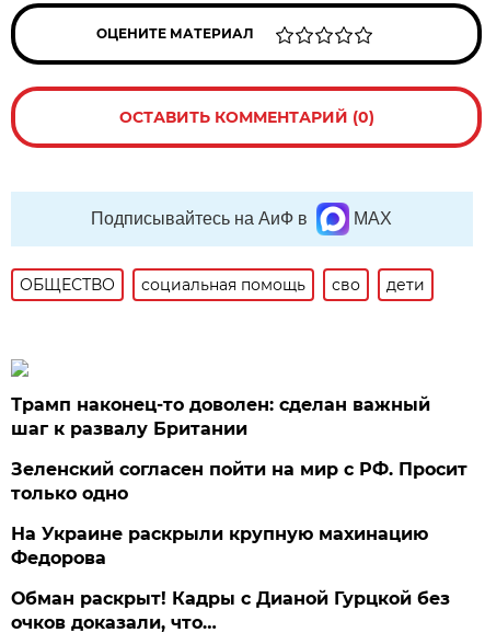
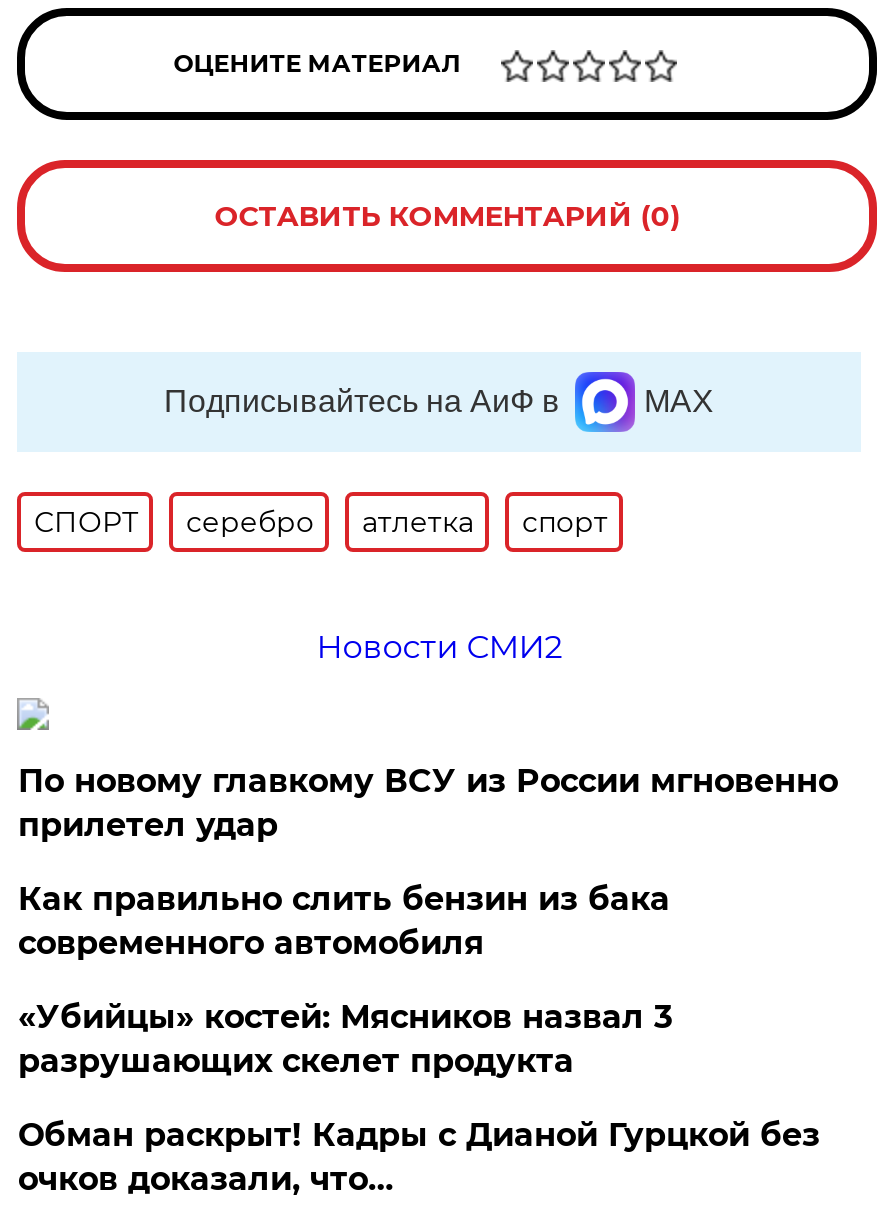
[20,275,425,295] ОБЩЕСТВО | социальная помощь | сво | дети -> [34,504,608,666] СПОРТ | серебро | атлетка | спорт | Новости СМИ2
[11,394,468,569] Трамп наконец-то доволен: сделан важный | шаг к развалу Британии | Зеленский согласен пойти на мир с РФ. Просит | только одно | На Украине раскрыли крупную махинацию | Федорова -> [18,762,838,1080] По новому главкому ВСУ из России мгновенно | прилетел удар | Как правильно слить бензин из бака | современного автомобиля | «Убийцы» костей: Мясников назвал 3 | разрушающих скелет продукта

